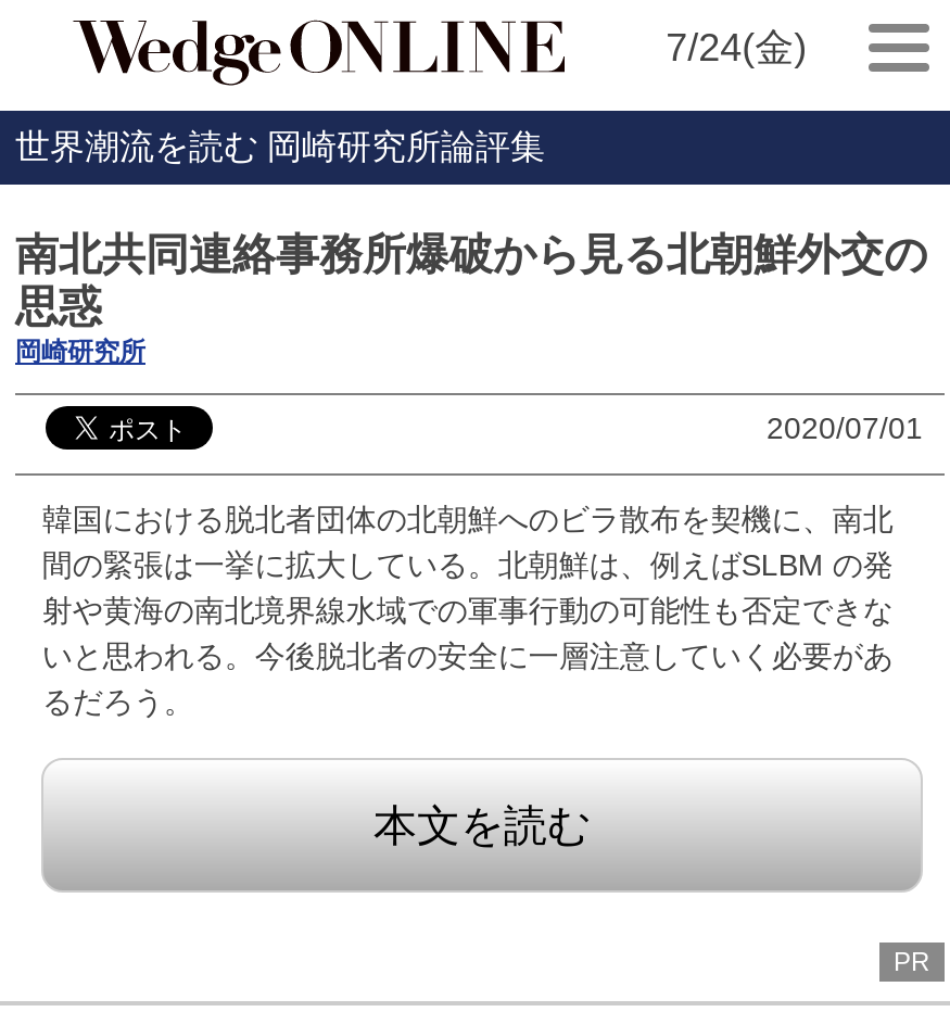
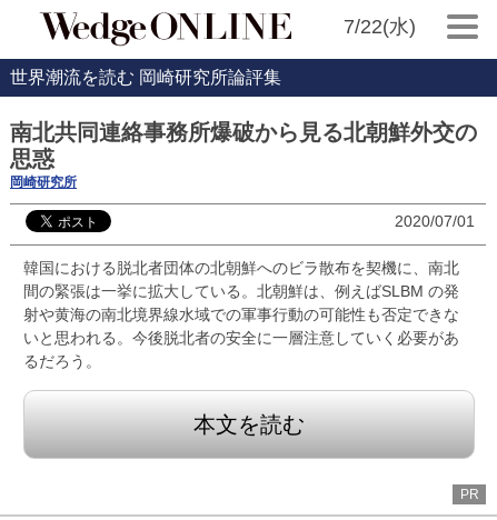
[666,26,807,69] 7/24(金) -> [343,16,415,38] 7/22(水)

